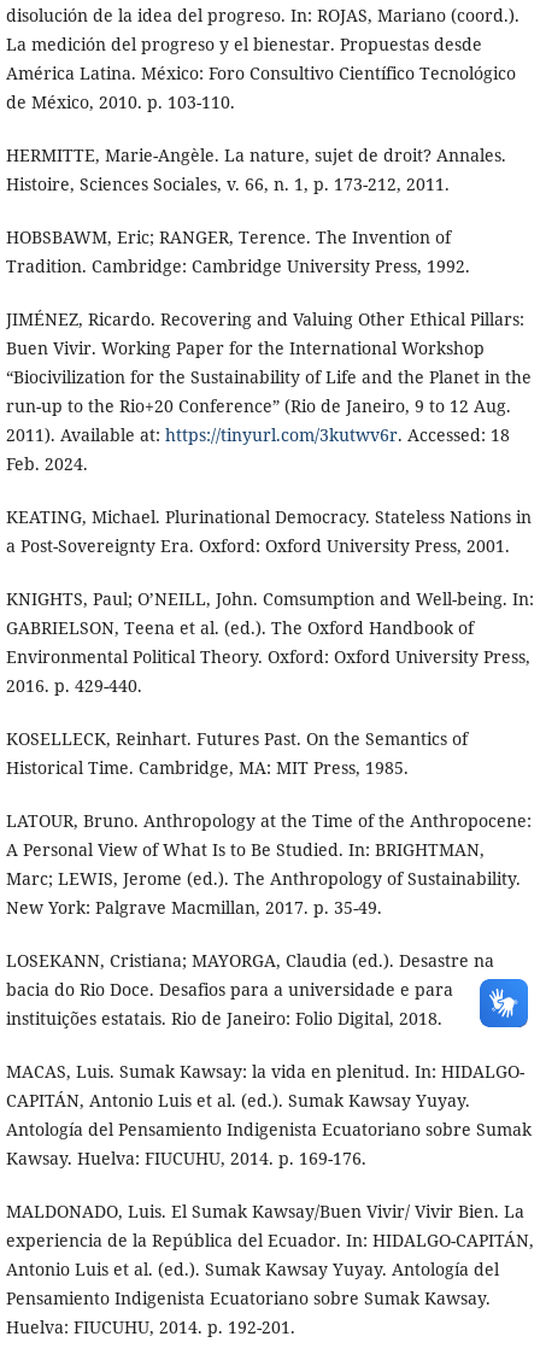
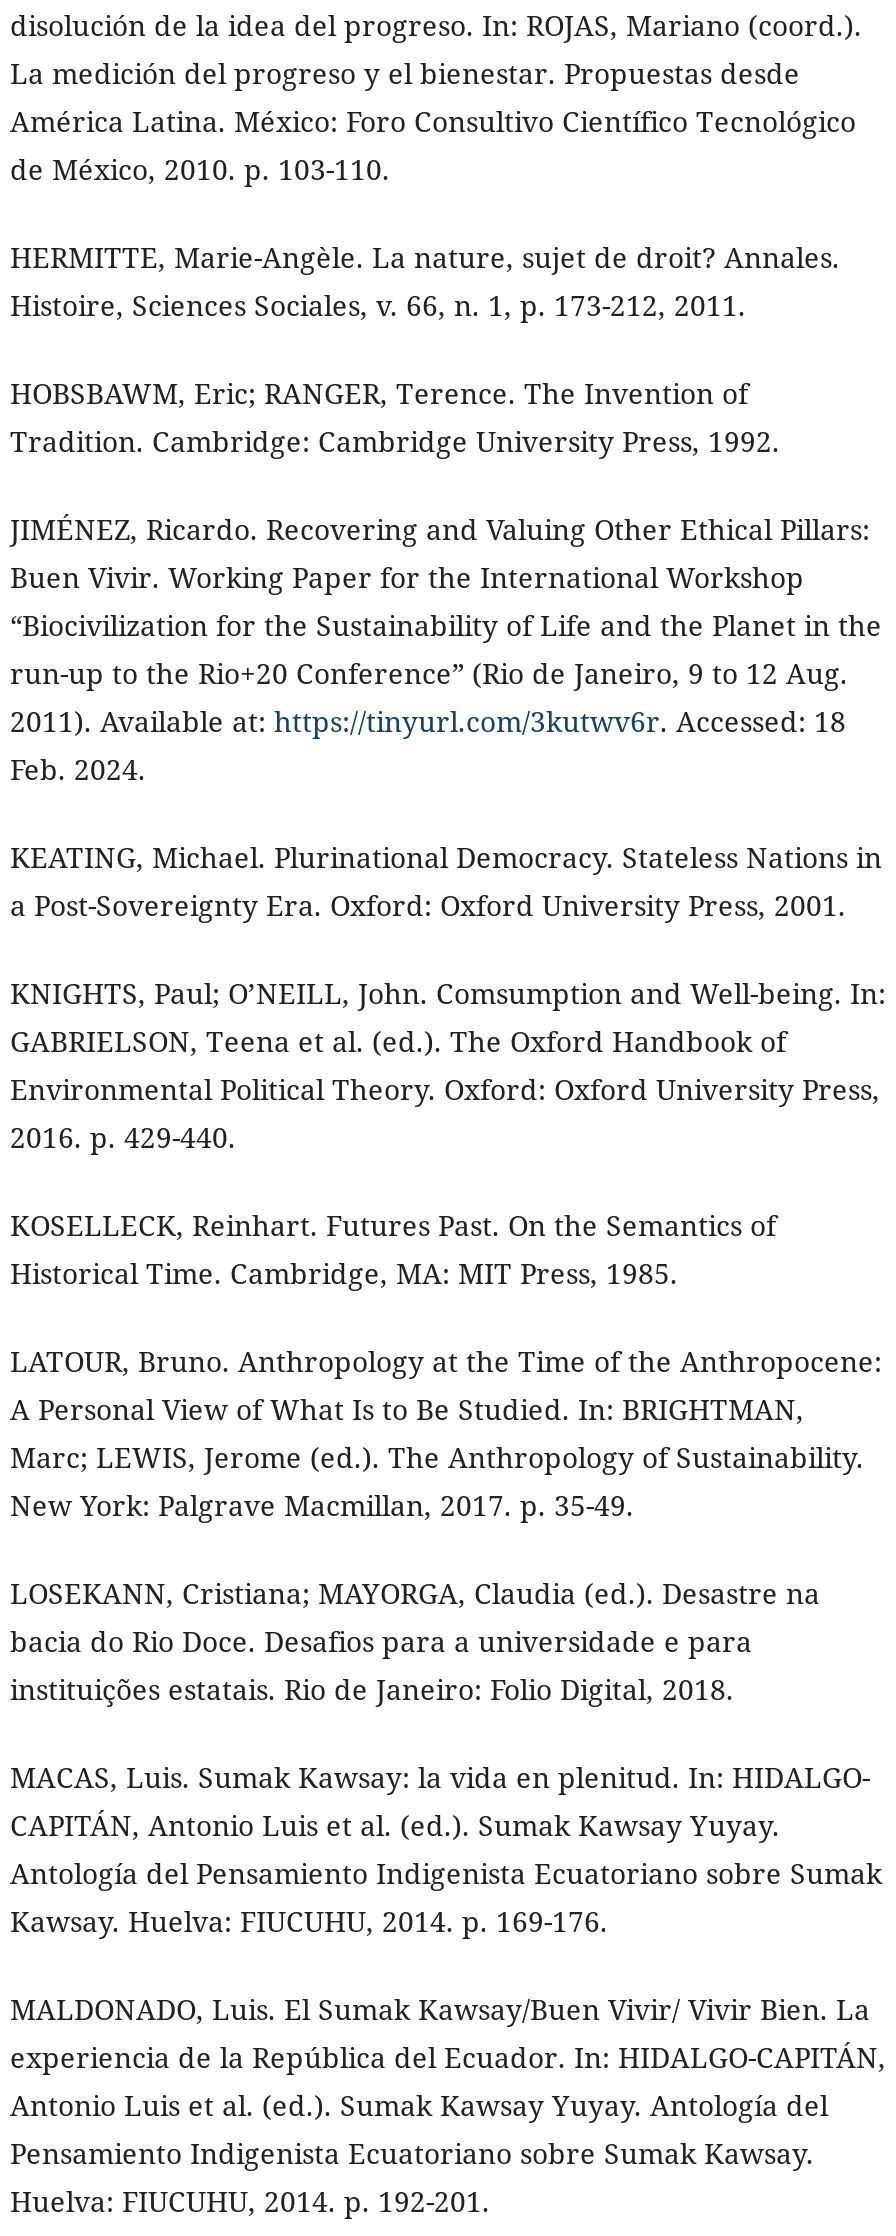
[479,978,529,1028] [image] -> none

